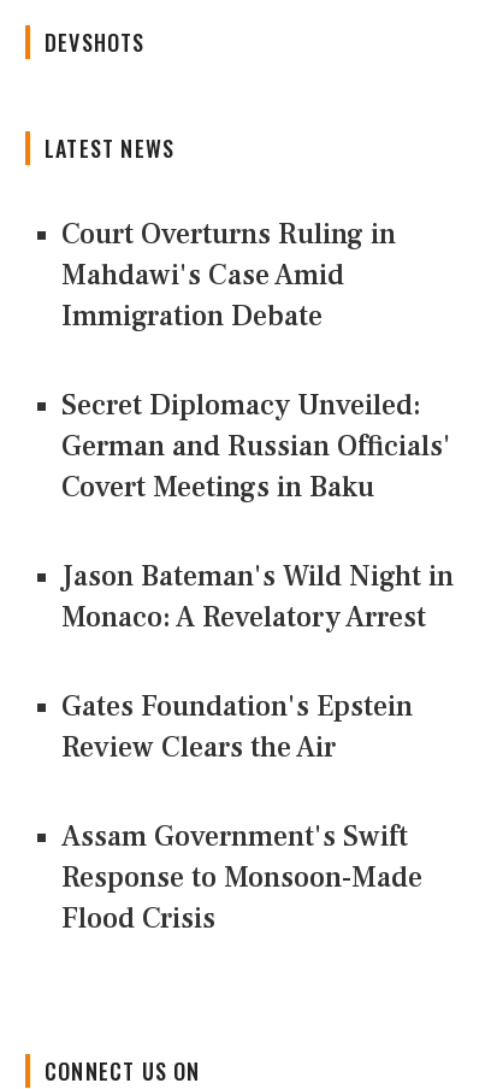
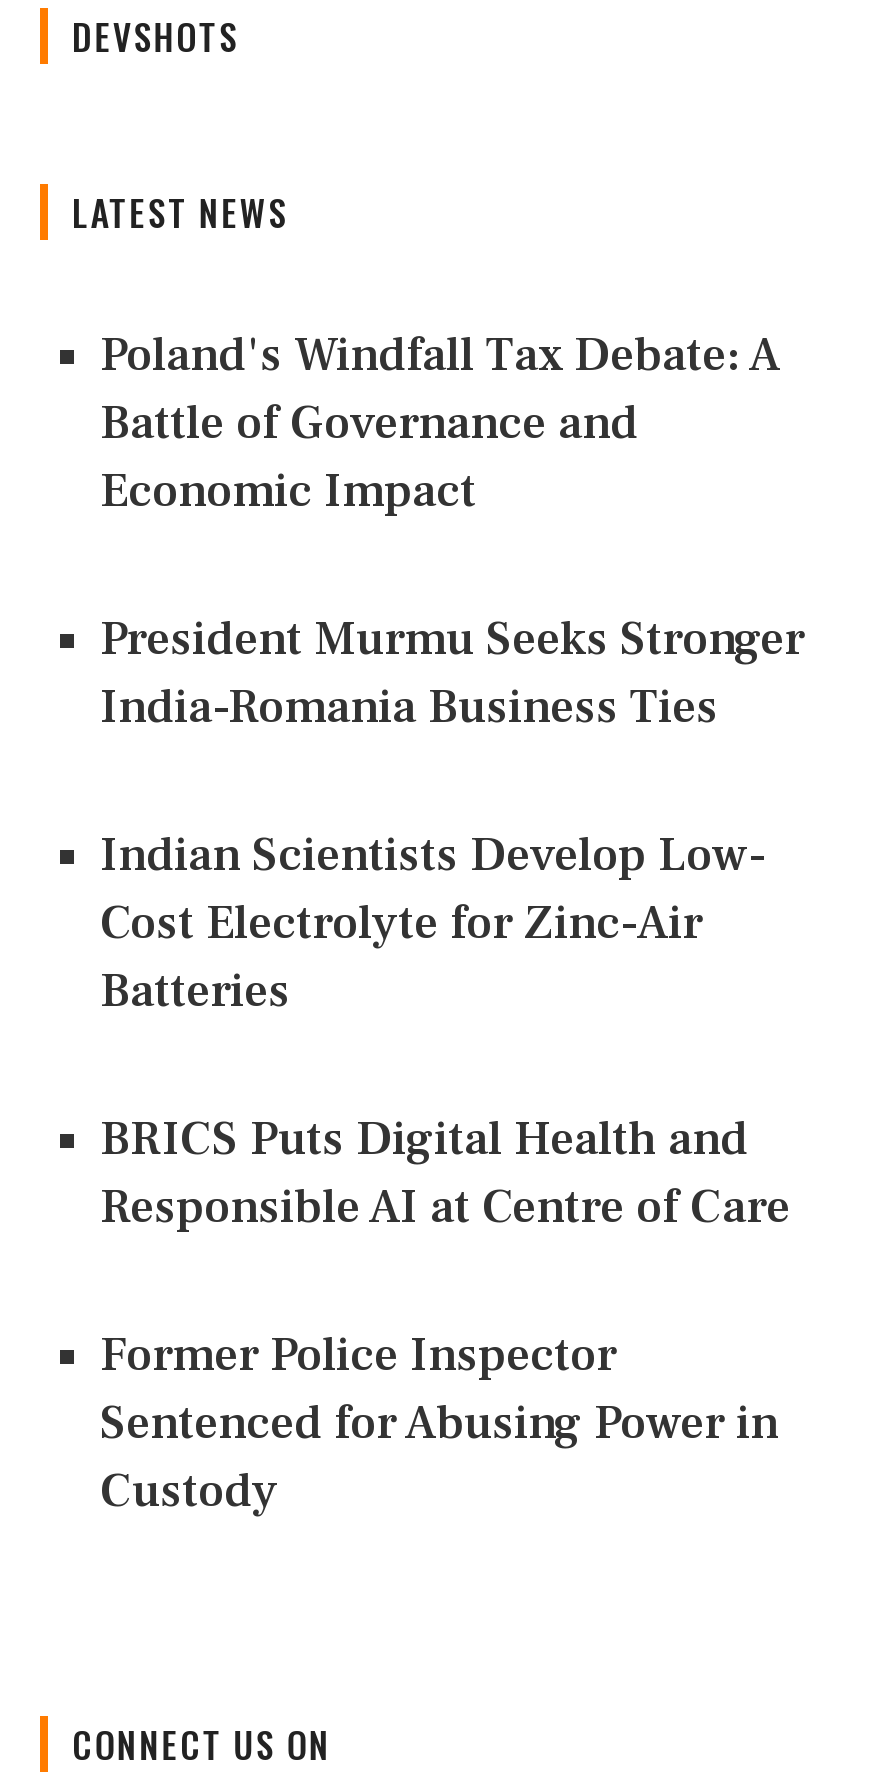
[61,216,396,335] Court Overturns Ruling in | Mahdawi's Case Amid | Immigration Debate -> [100,324,780,522] Poland's Windfall Tax Debate: A | Battle of Governance and | Economic Impact
[61,387,451,506] Secret Diplomacy Unveiled: | German and Russian Officials' | Covert Meetings in Baku -> [100,608,804,738] President Murmu Seeks Stronger | India-Romania Business Ties
[61,558,454,636] Jason Bateman's Wild Night in | Monaco: A Revelatory Arrest -> [100,824,764,1022] Indian Scientists Develop Low- | Cost Electrolyte for Zinc-Air | Batteries
[61,688,413,766] Gates Foundation's Epstein | Review Clears the Air -> [100,1108,790,1238] BRICS Puts Digital Health and | Responsible AI at Centre of Care
[61,818,422,937] Assam Government's Swift | Response to Monsoon-Made | Flood Crisis -> [100,1324,778,1522] Former Police Inspector | Sentenced for Abusing Power in | Custody

